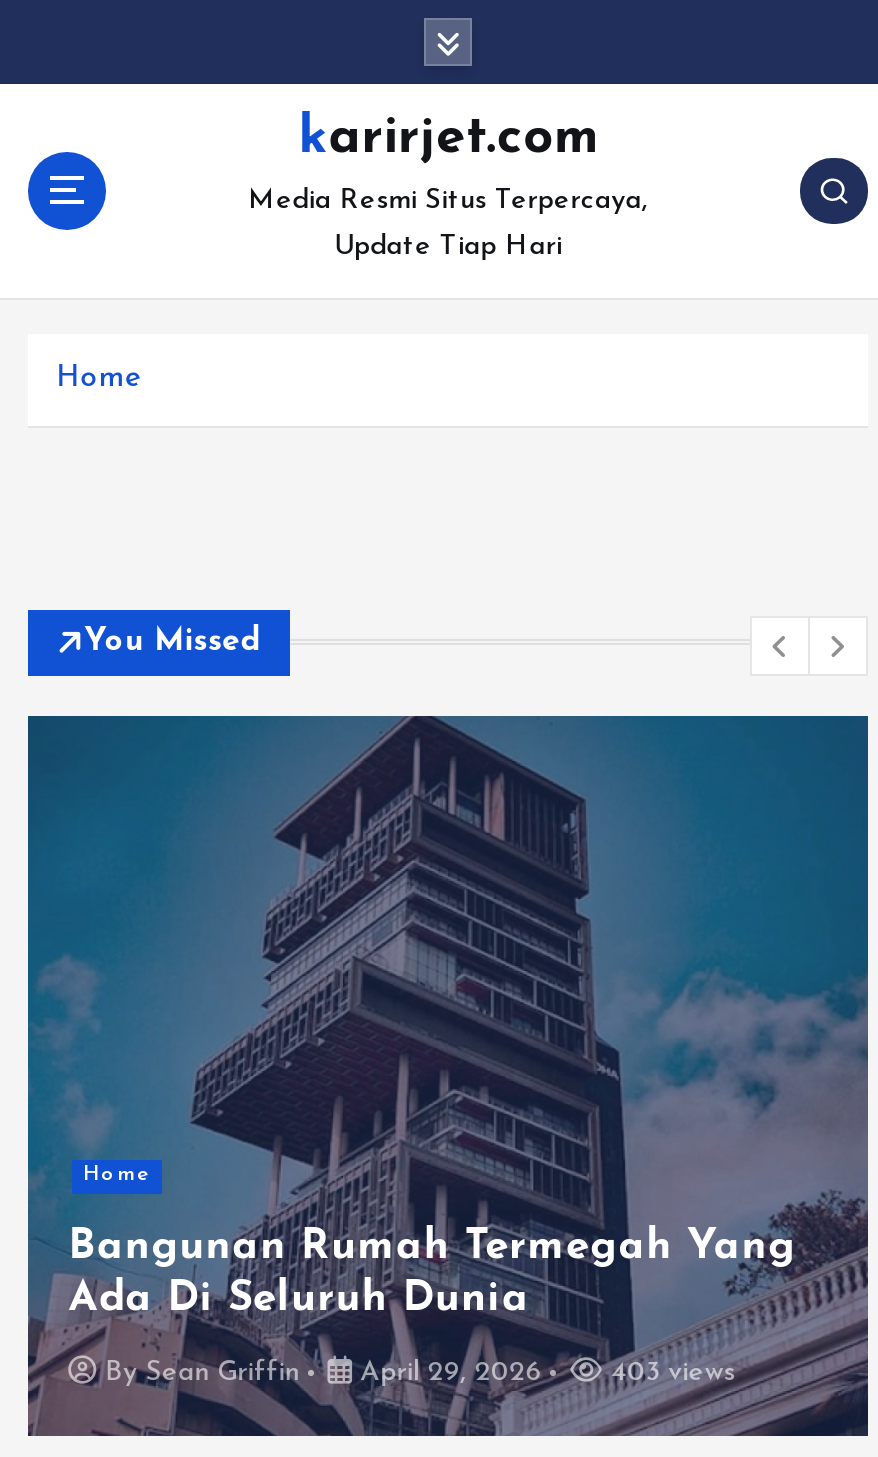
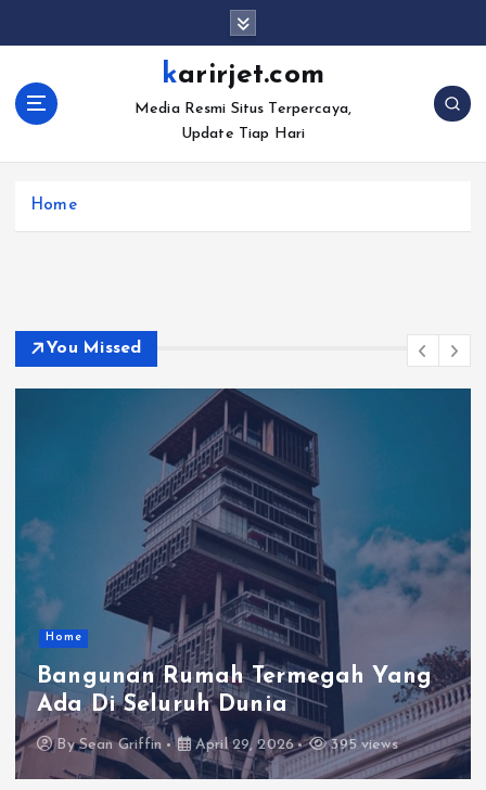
[603,1358,735,1388] 403 views -> [327,737,398,753] 395 views

